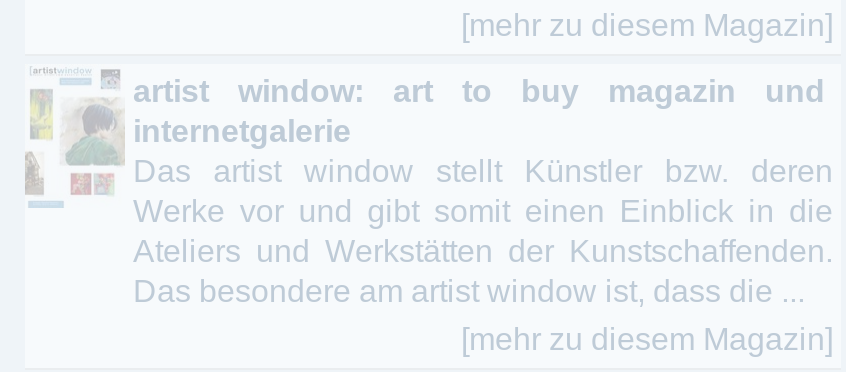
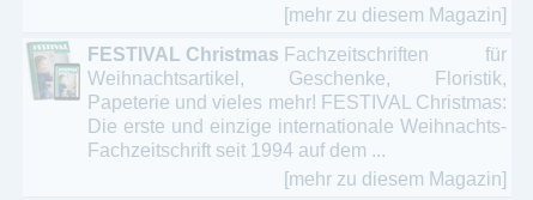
[23,68,833,309] [image] | artist window: art to buy magazin und | internetgalerie | Das artist window stellt Künstler bzw. deren | Werke vor und gibt somit einen Einblick in die | Ateliers und Werkstätten der Kunstschaffenden. | Das besondere am artist window ist, dass die ... -> [24,41,507,161] [image] | FESTIVAL Christmas Fachzeitschriften für | Weihnachtsartikel, Geschenke, Floristik, | Papeterie und vieles mehr! FESTIVAL Christmas: | Die erste und einzige internationale Weihnachts- | Fachzeitschrift seit 1994 auf dem ...

